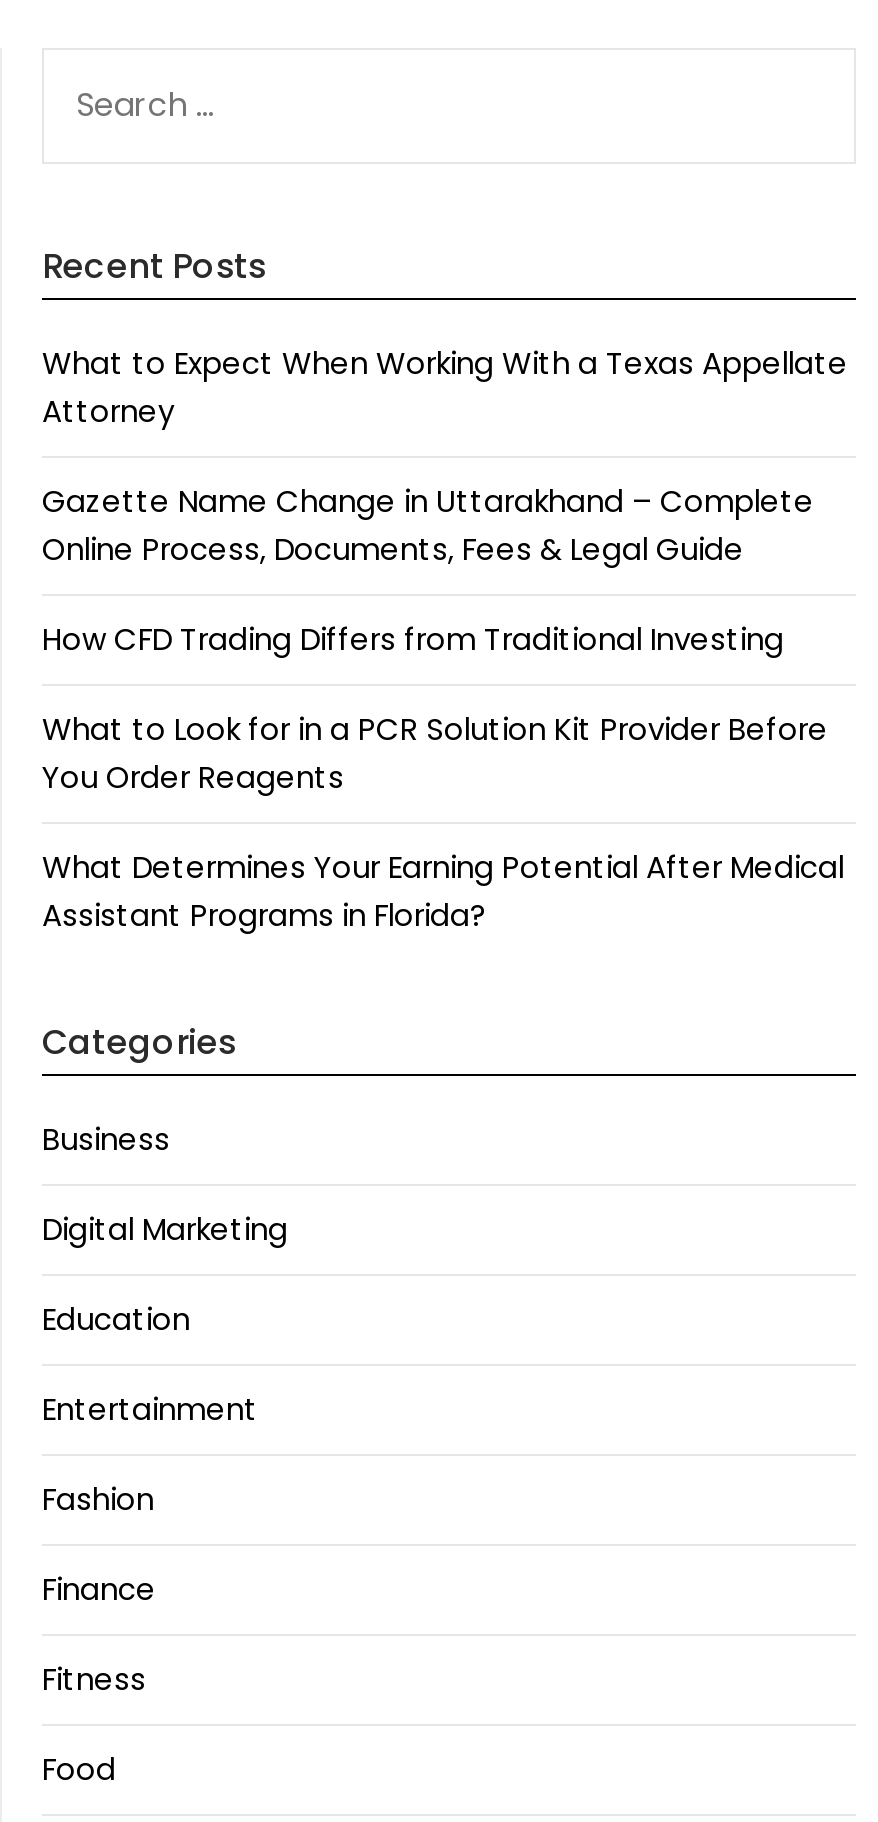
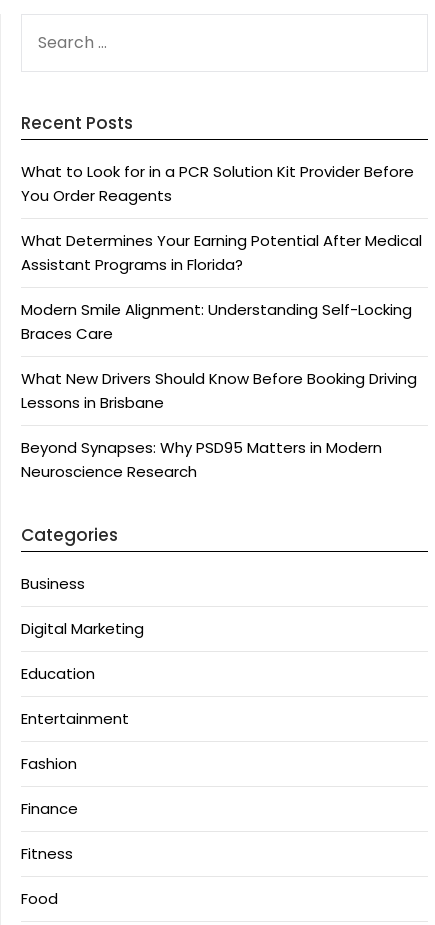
[42,342,848,660] What to Expect When Working With a Texas Appellate | Attorney | Gazette Name Change in Uttarakhand – Complete | Online Process, Documents, Fees & Legal Guide | How CFD Trading Differs from Traditional Investing -> none
moved [42,708,844,936] -> [21,161,422,275]: What to Look for in a PCR Solution Kit Provider Before | You Order Reagents | What Determines Your Earning Potential After Medical | Assistant Programs in Florida?
none -> [21,299,417,482] Modern Smile Alignment: Understanding Self-Locking | Braces Care | What New Drivers Should Know Before Booking Driving | Lessons in Brisbane | Beyond Synapses: Why PSD95 Matters in Modern | Neuroscience Research

